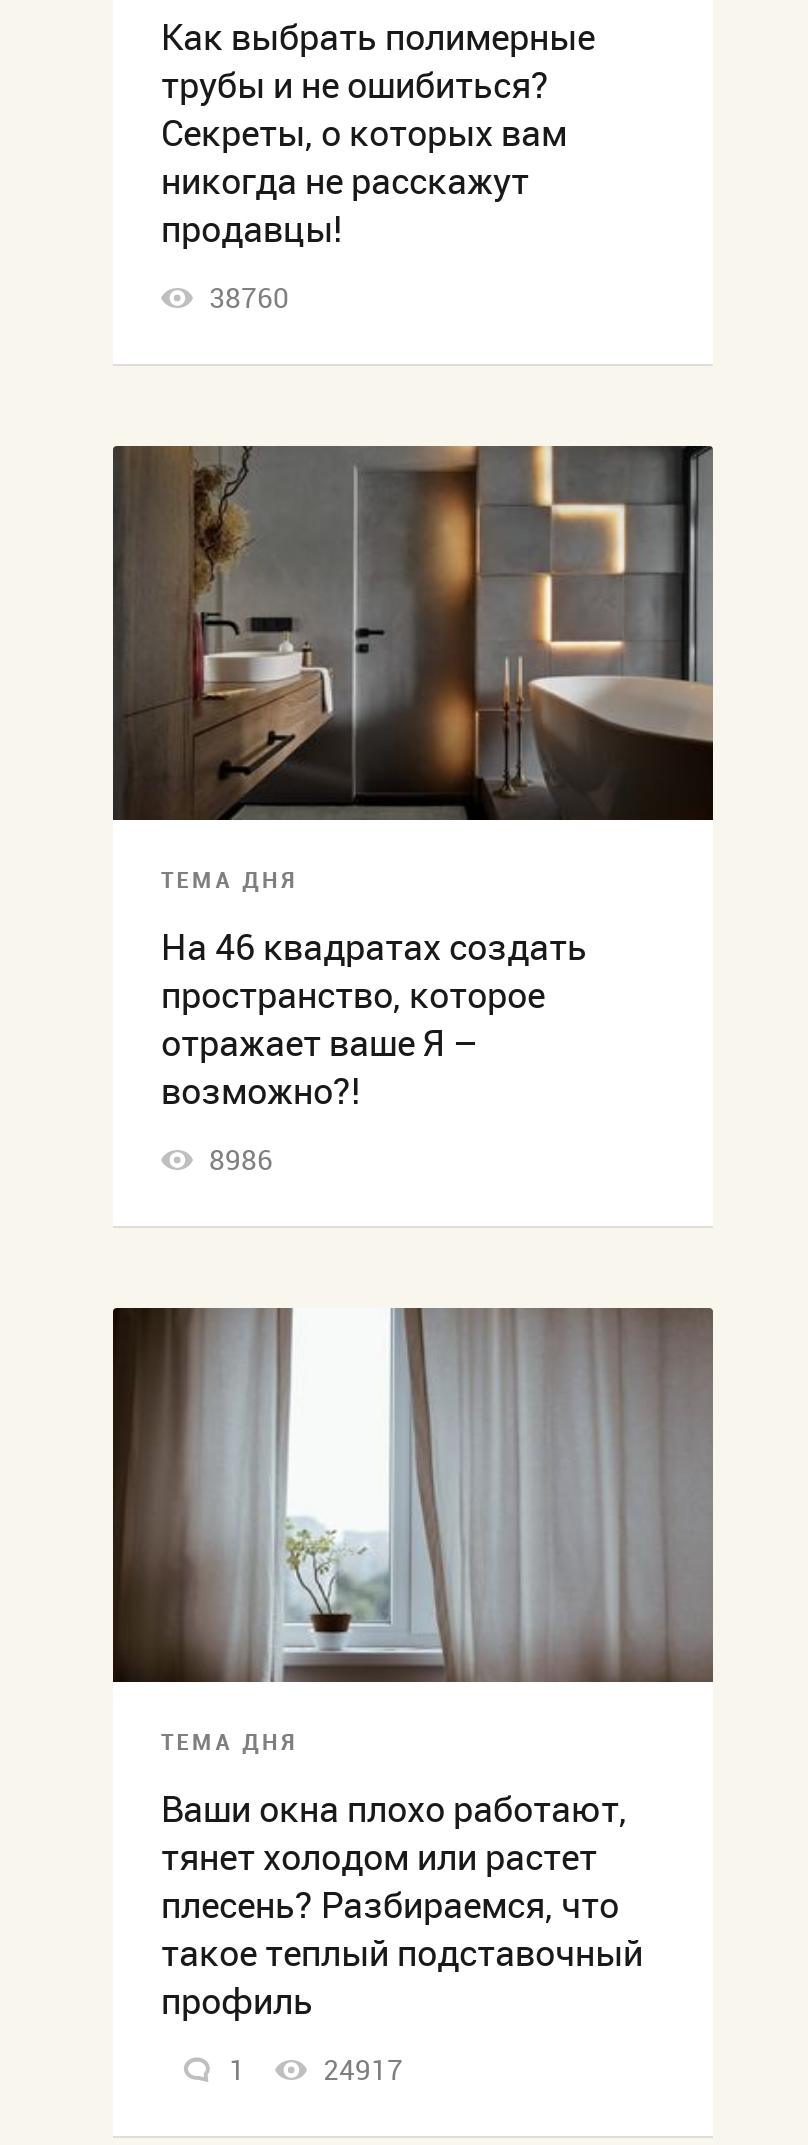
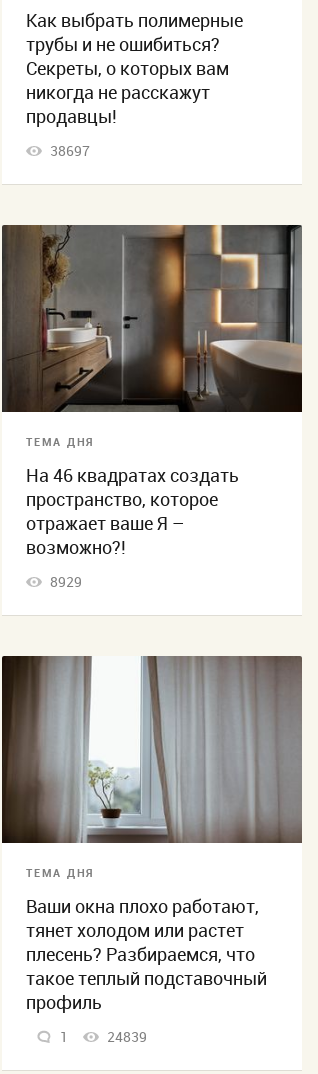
[209,282,289,314] 38760 -> [50,143,90,159] 38697
[209,1144,273,1176] 8986 -> [50,574,82,590] 8929
[323,2054,403,2086] 24917 -> [107,1029,147,1045] 24839

